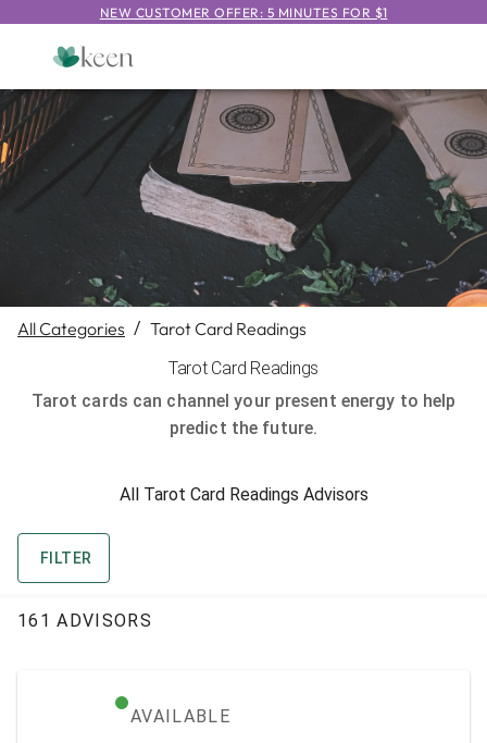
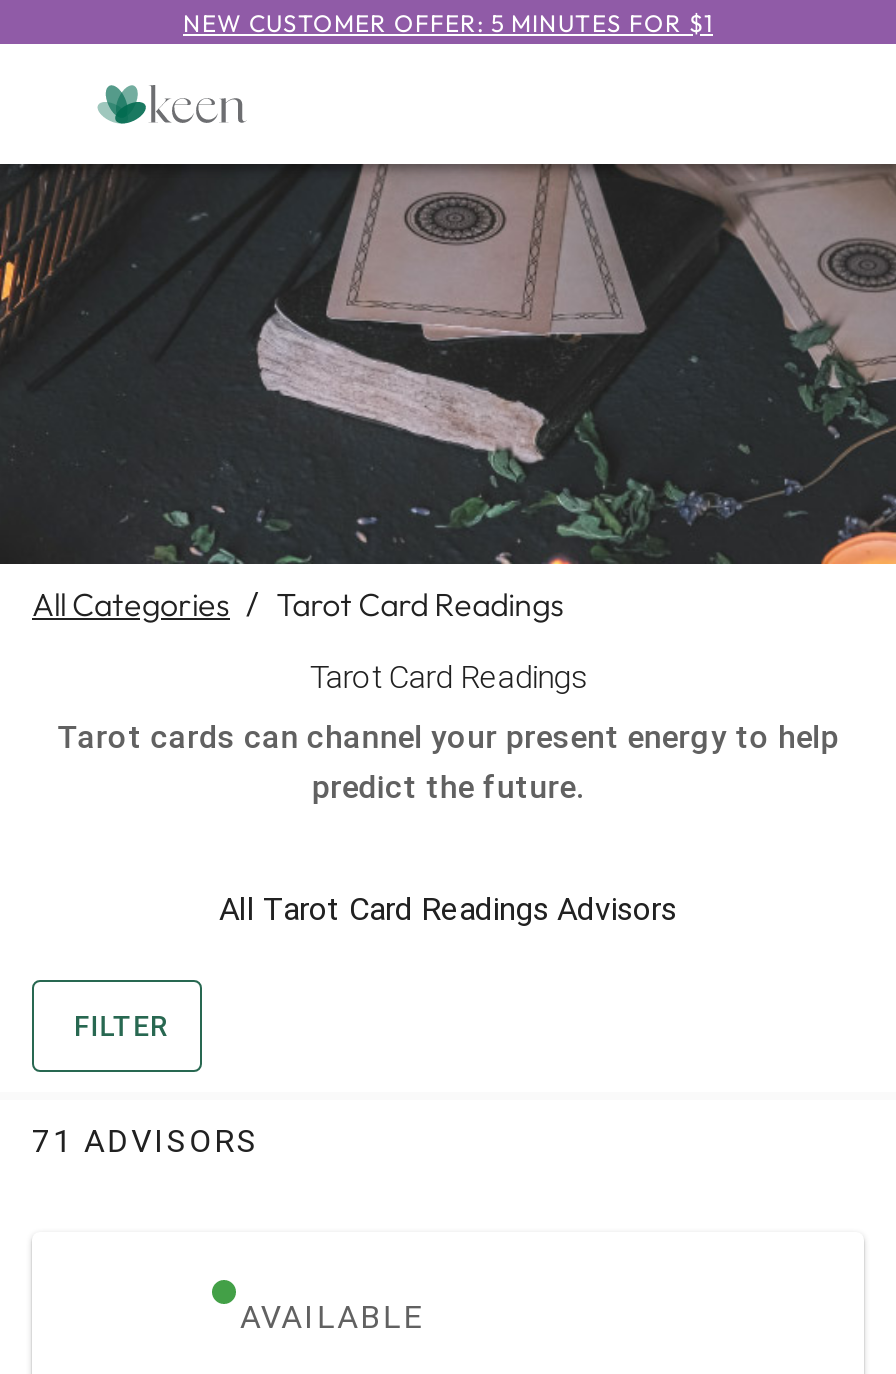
[17,610,152,631] 161 ADVISORS -> [32,1122,259,1160] 71 ADVISORS

